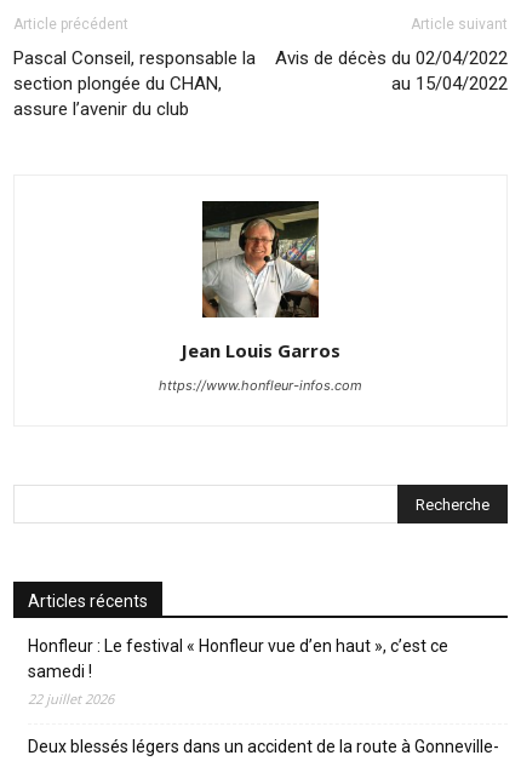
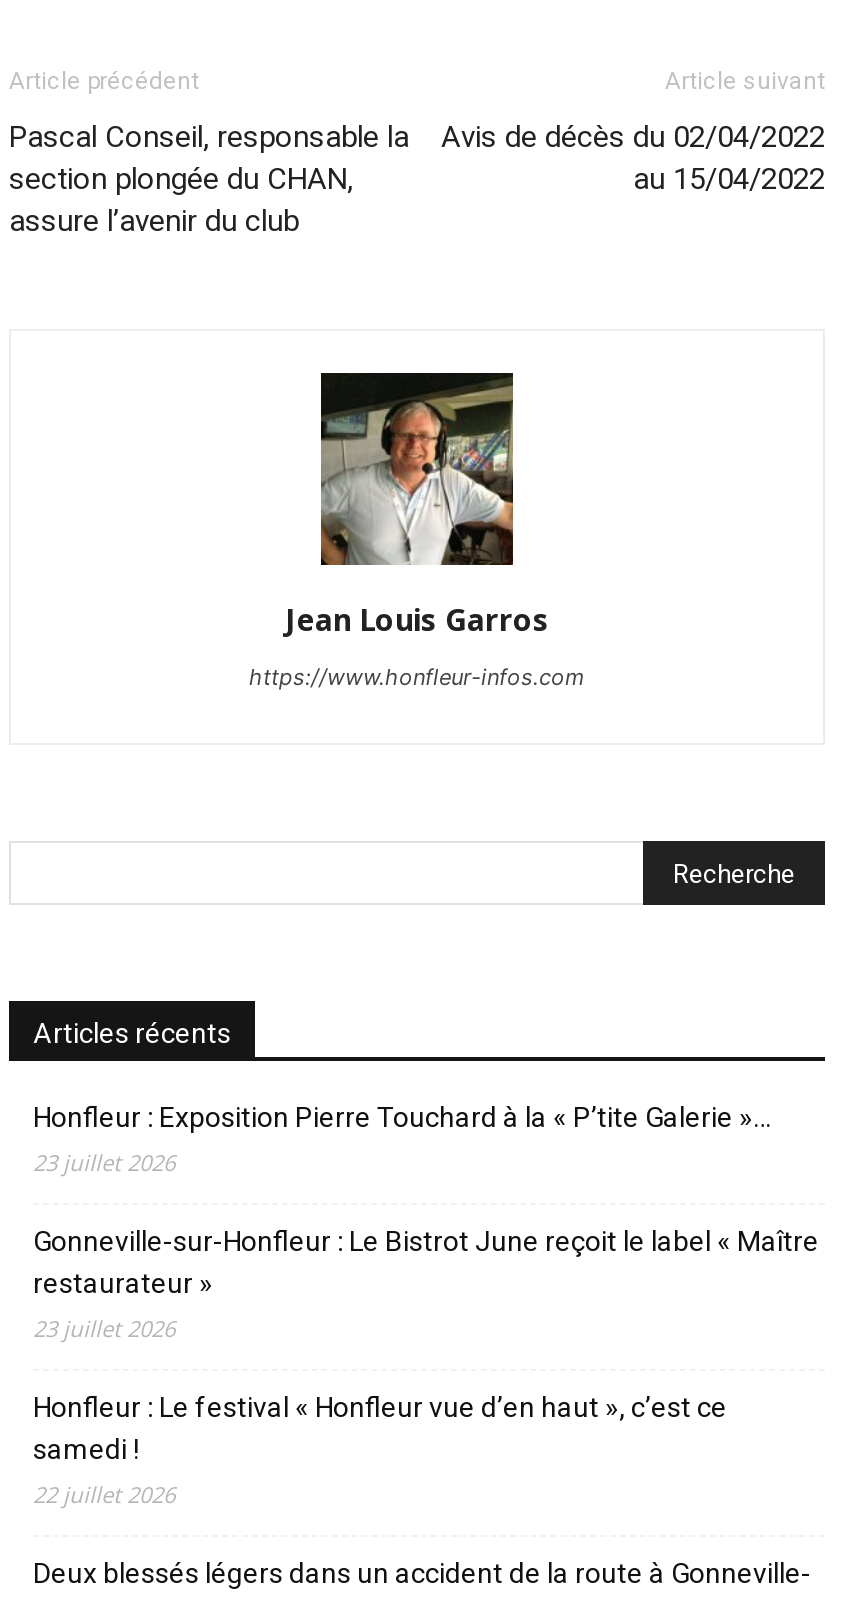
none -> [33,1102,819,1344] Honfleur : Exposition Pierre Touchard à la « P’tite Galerie »… | 23 juillet 2026 | Gonneville-sur-Honfleur : Le Bistrot June reçoit le label « Maître | restaurateur » | 23 juillet 2026

